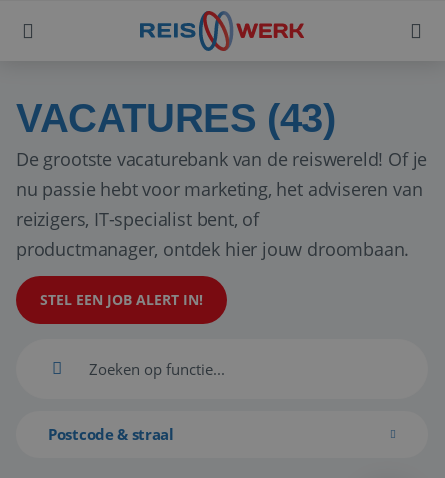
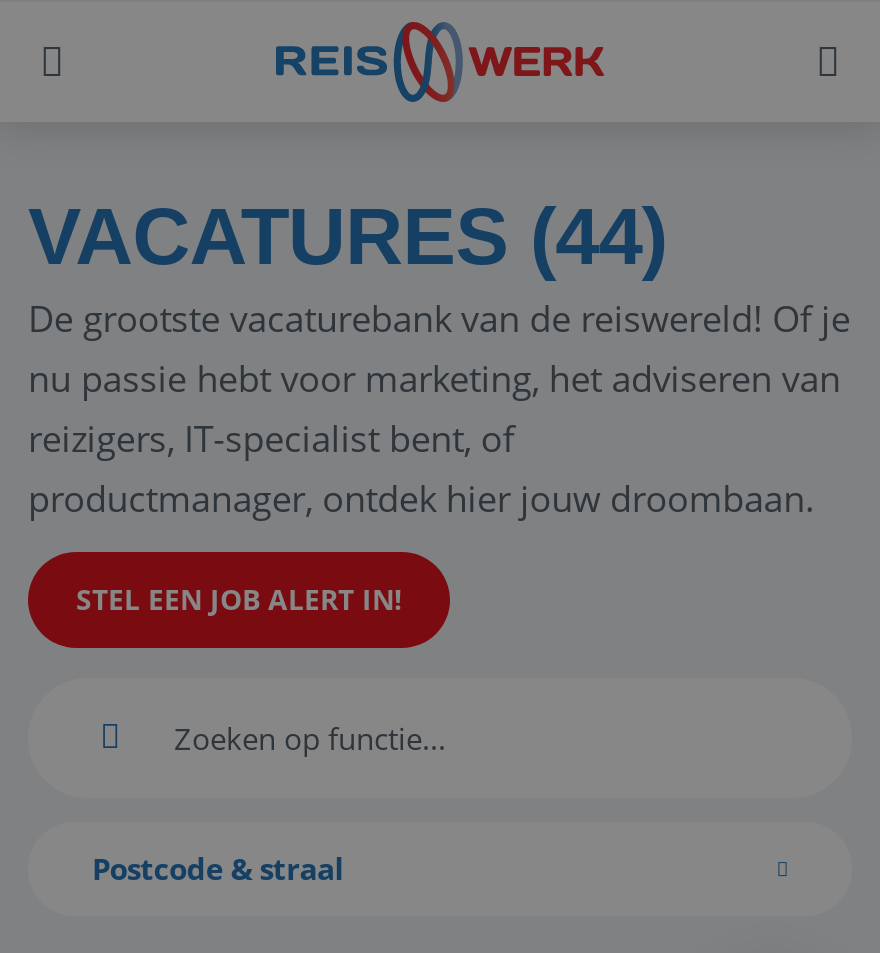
[16,96,335,140] VACATURES (43) -> [28,192,667,280] VACATURES (44)

